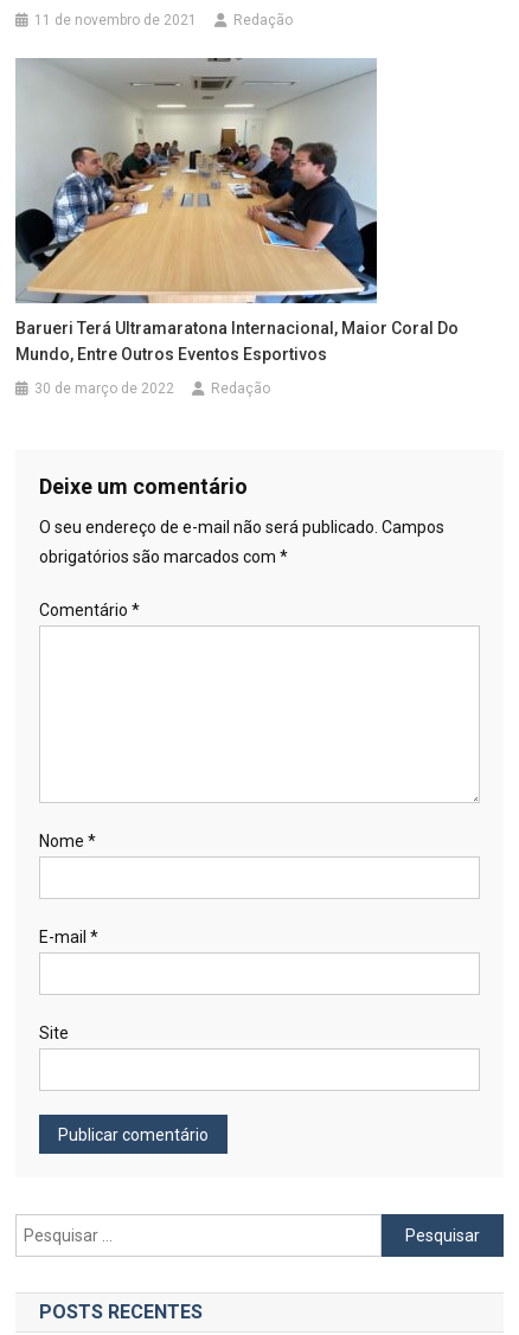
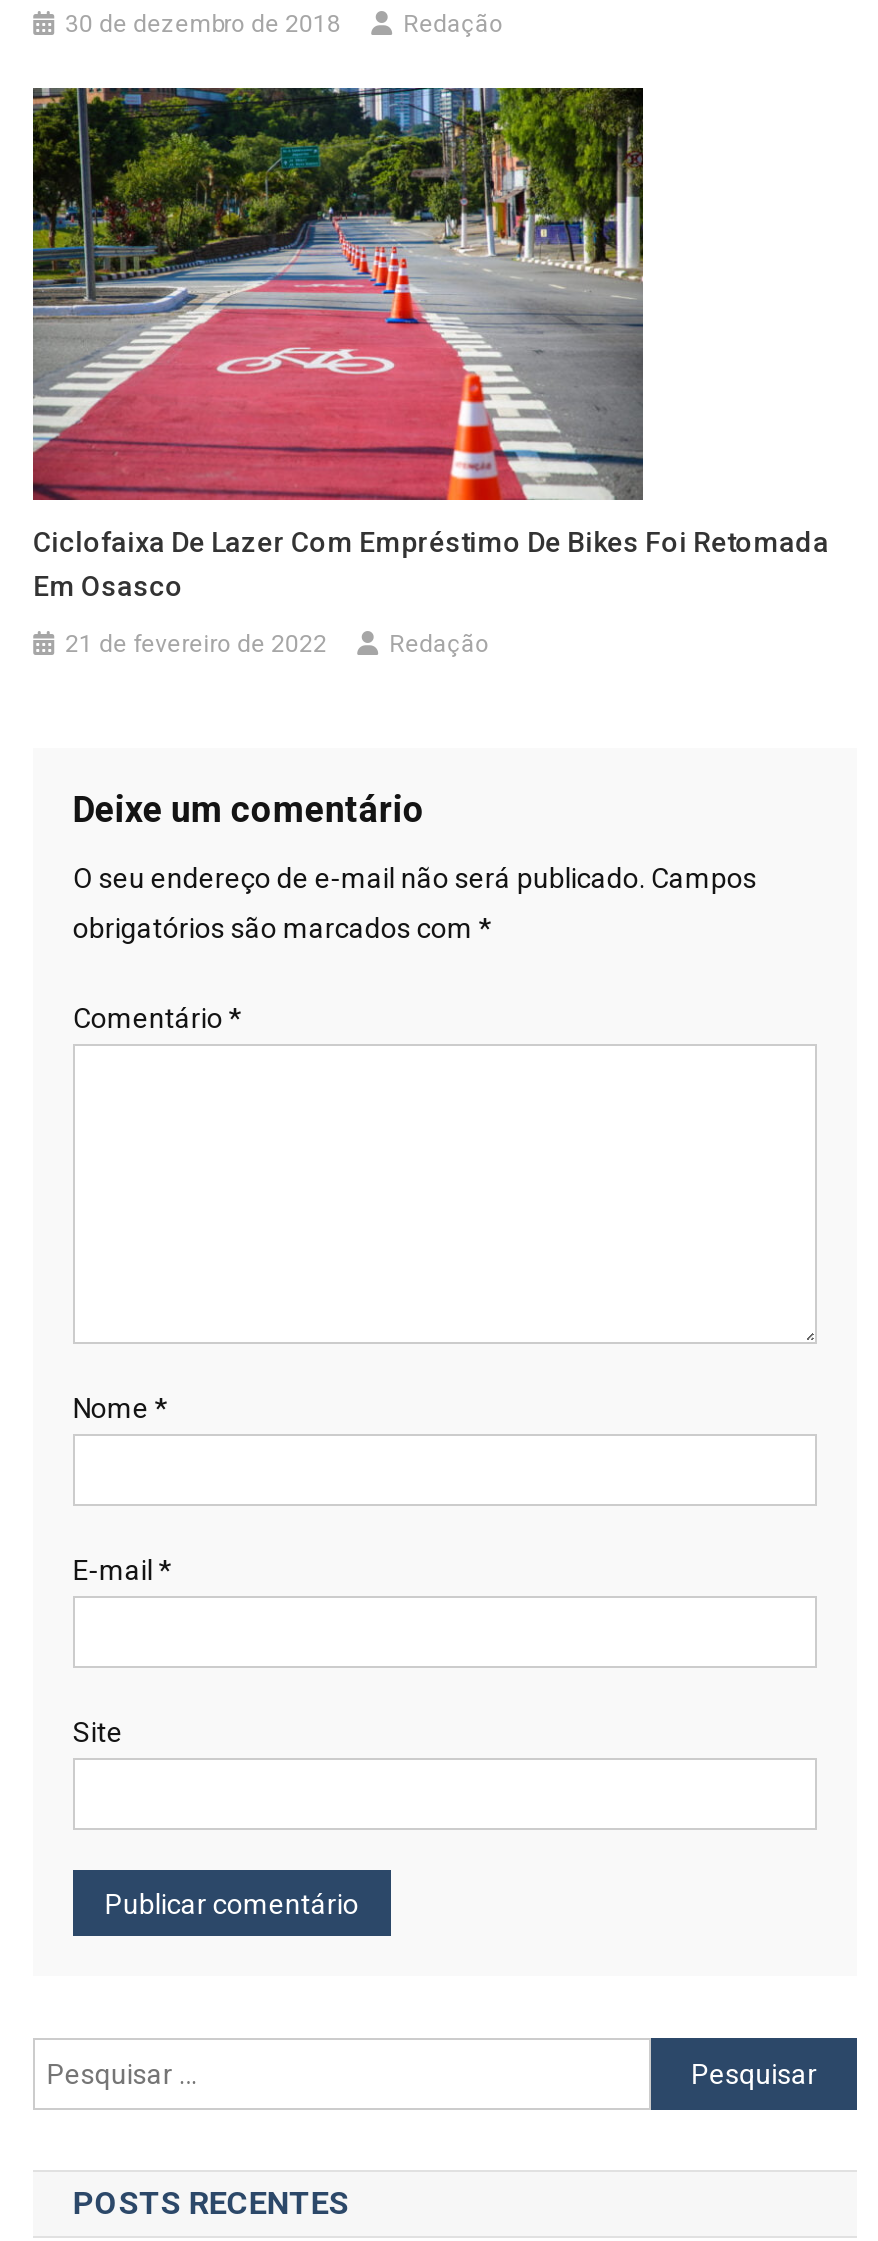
[34,12,197,29] 11 de novembro de 2021 -> [65,11,341,39] 30 de dezembro de 2018
[15,58,459,364] [image] | Barueri Terá Ultramaratona Internacional, Maior Coral Do | Mundo, Entre Outros Eventos Esportivos -> [31,86,829,603] [image] | Ciclofaixa De Lazer Com Empréstimo De Bikes Foi Retomada | Em Osasco
[34,381,174,397] 30 de março de 2022 -> [65,631,327,659] 21 de fevereiro de 2022

